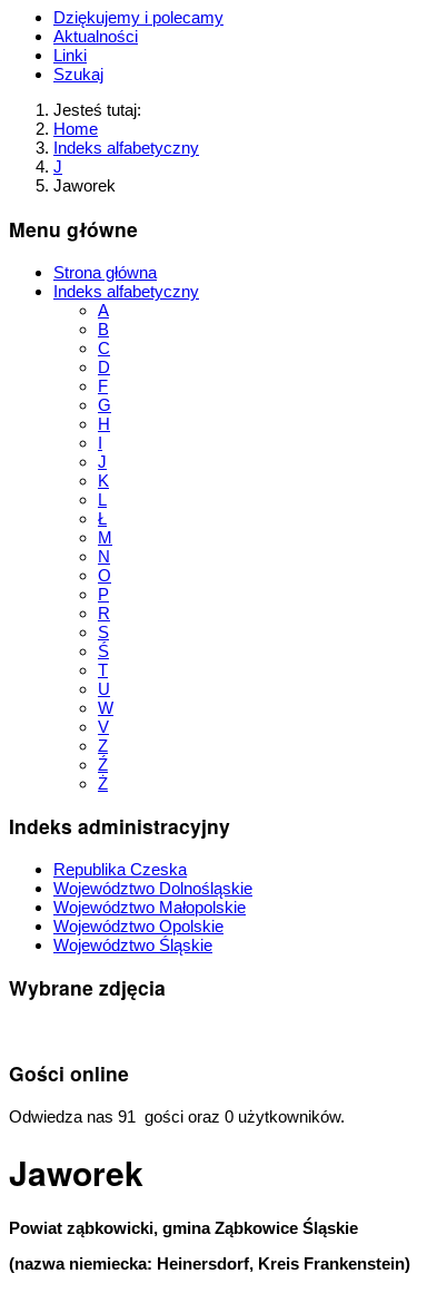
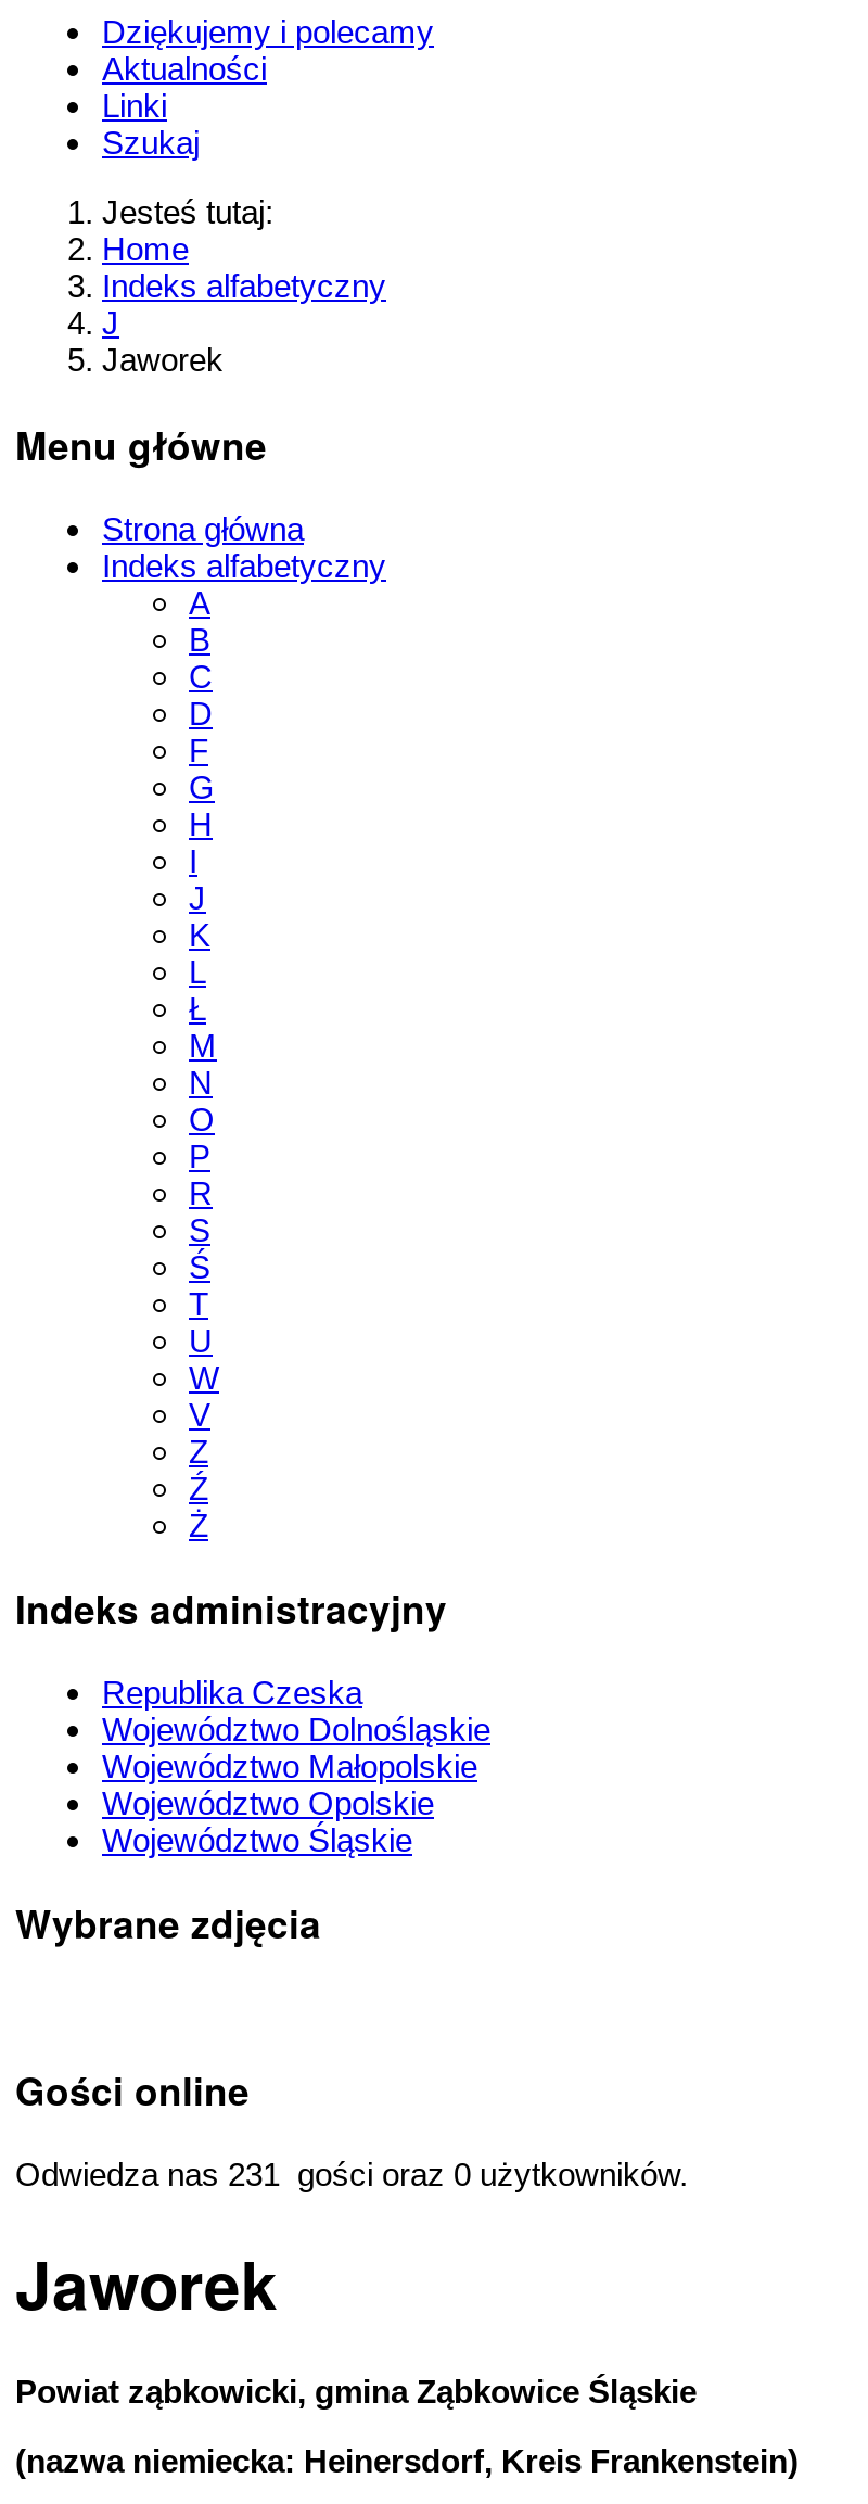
[9,1107,345,1126] Odwiedza nas 91 gości oraz 0 użytkowników. -> [15,2155,688,2192] Odwiedza nas 231 gości oraz 0 użytkowników.

